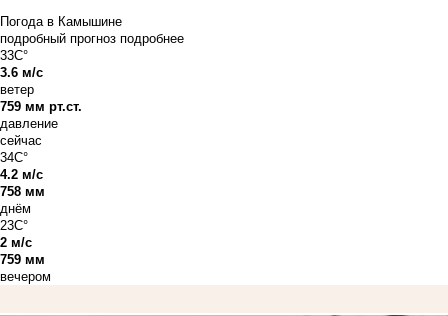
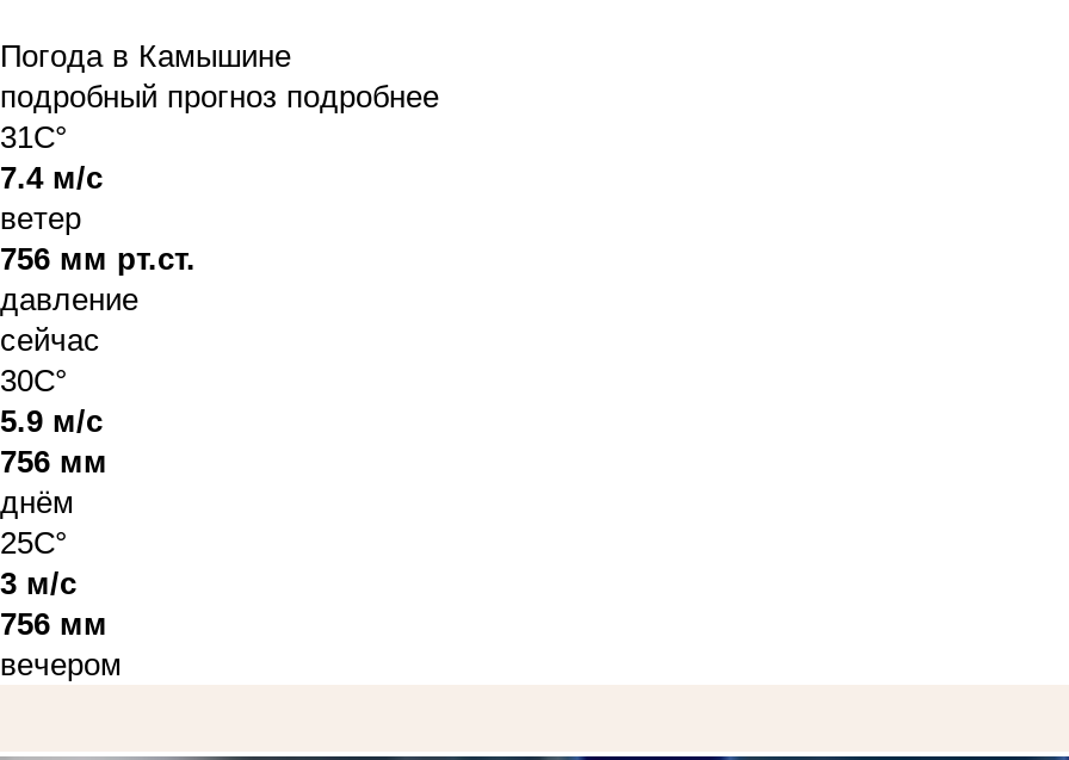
[0,48,43,80] 33C° | 3.6 м/с -> [0,121,103,197] 31C° | 7.4 м/с
[0,99,82,114] 759 мм рт.ст. -> [0,243,196,278] 756 мм рт.ст.
[0,150,45,199] 34C° | 4.2 м/с | 758 мм -> [0,364,107,481] 30C° | 5.9 м/с | 756 мм
[0,218,45,267] 23C° | 2 м/с | 759 мм -> [0,527,107,644] 25C° | 3 м/с | 756 мм

